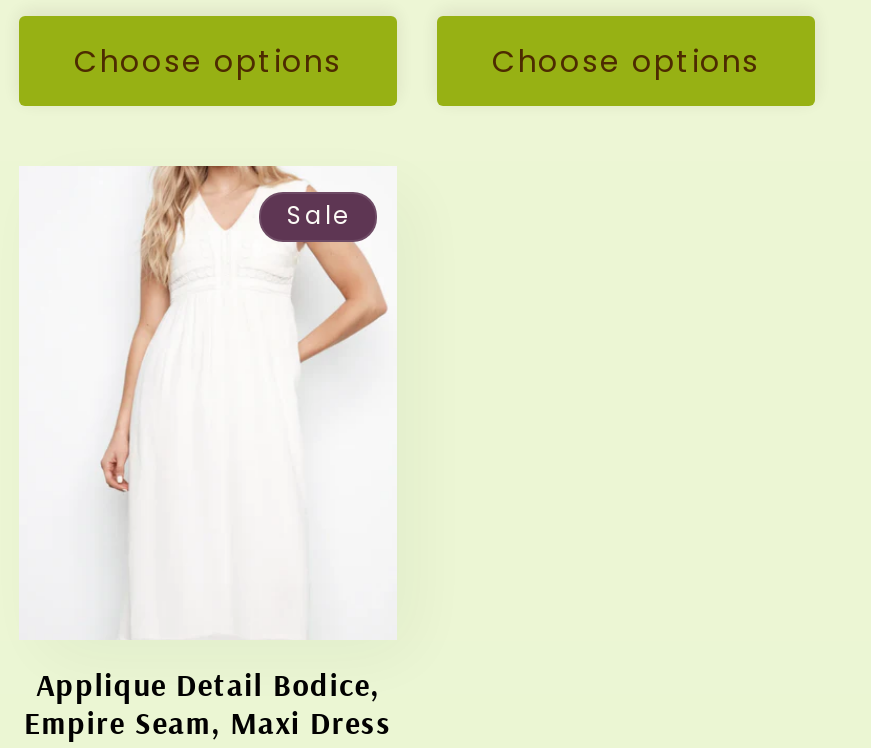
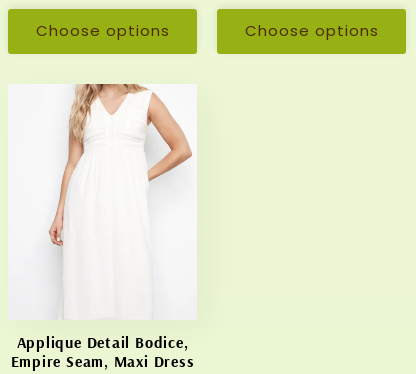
[287,199,349,233] Sale -> none

